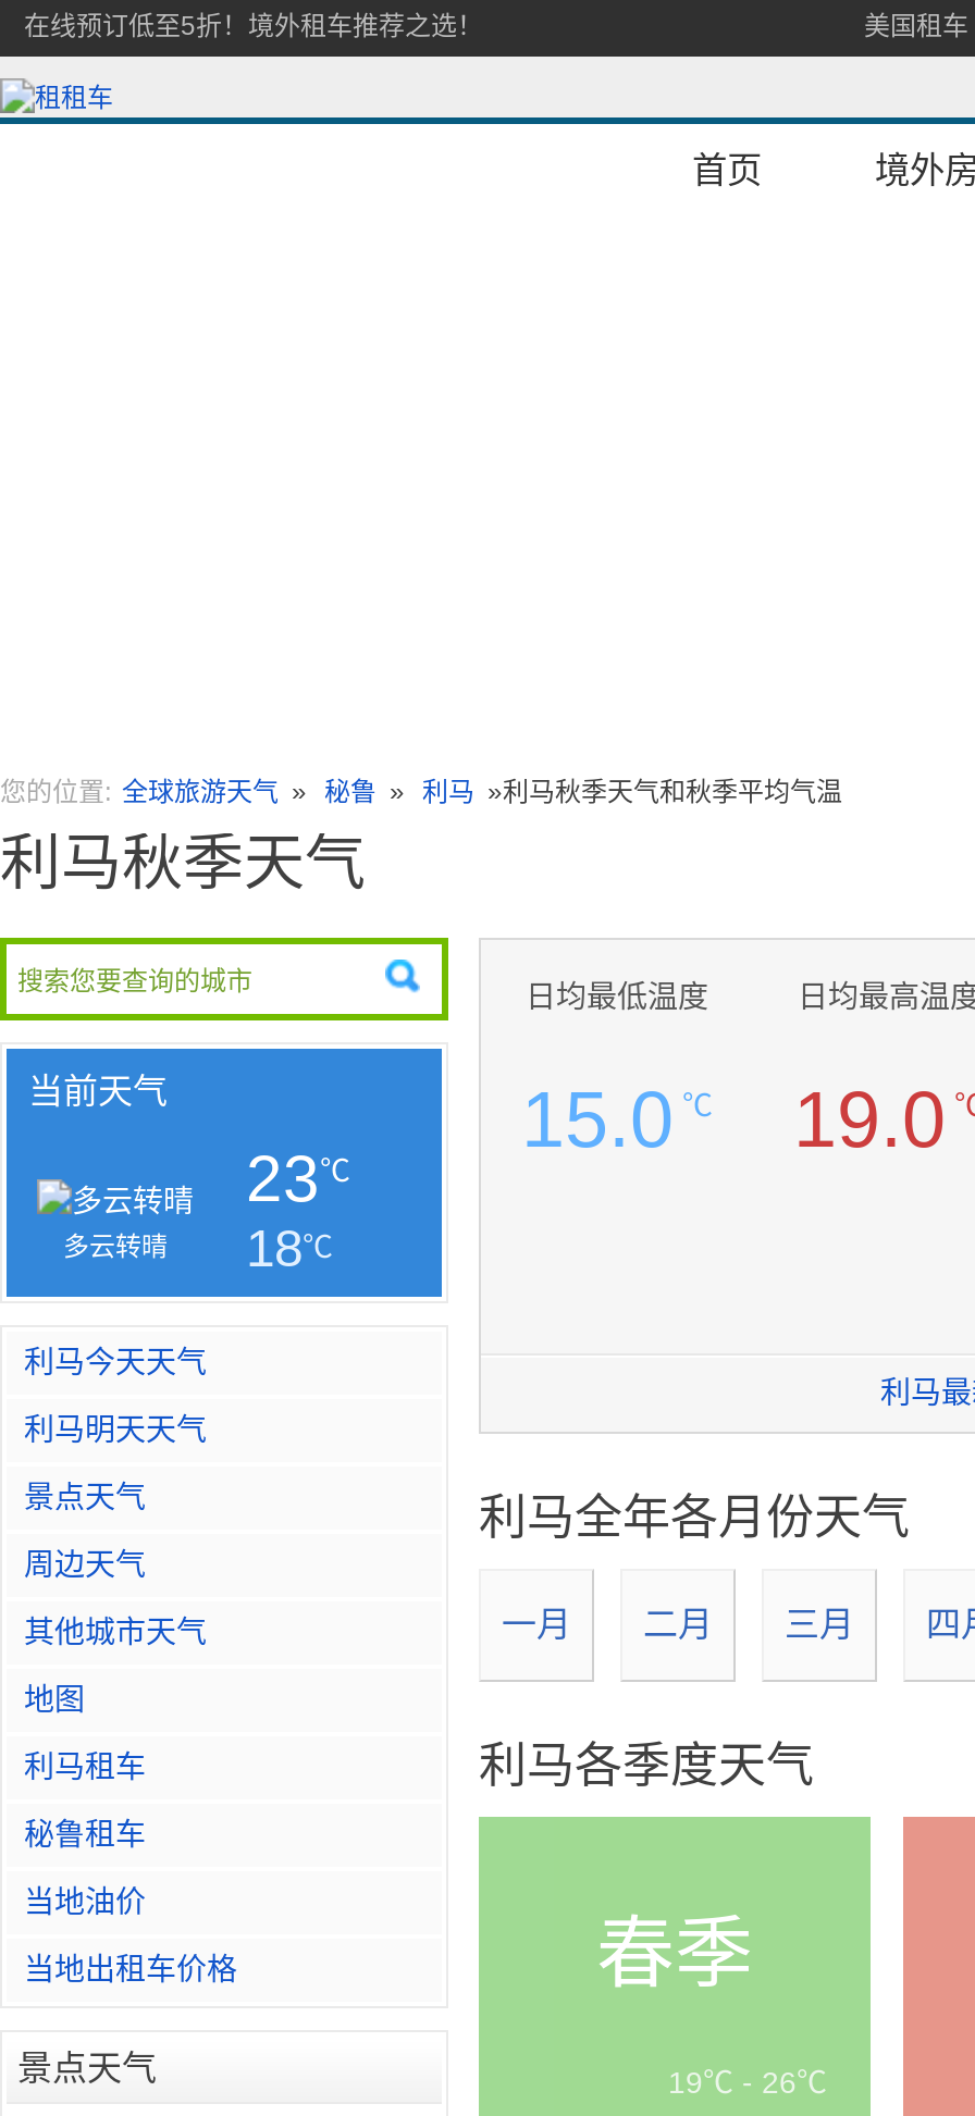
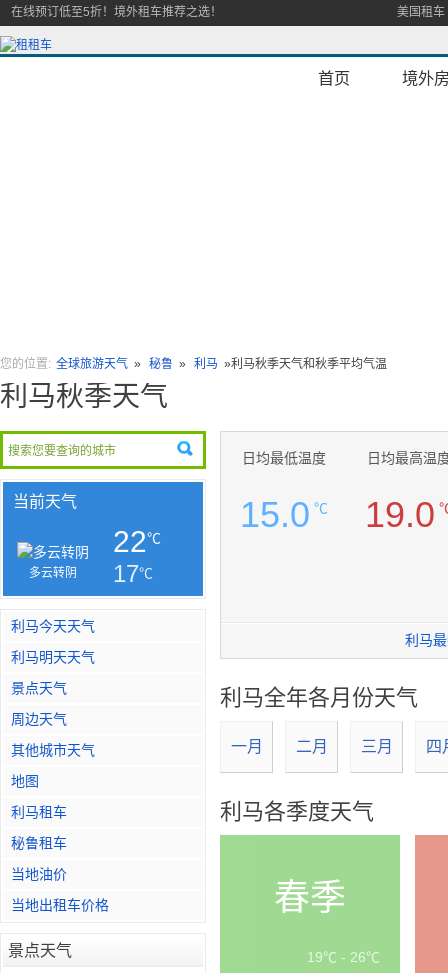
[246,1142,350,1214] 23℃ -> [113,525,161,558] 22℃
[246,1218,333,1277] 18℃ -> [113,560,153,587] 17℃
[63,1232,168,1262] 多云转晴 -> [29,566,77,580] 多云转阴

